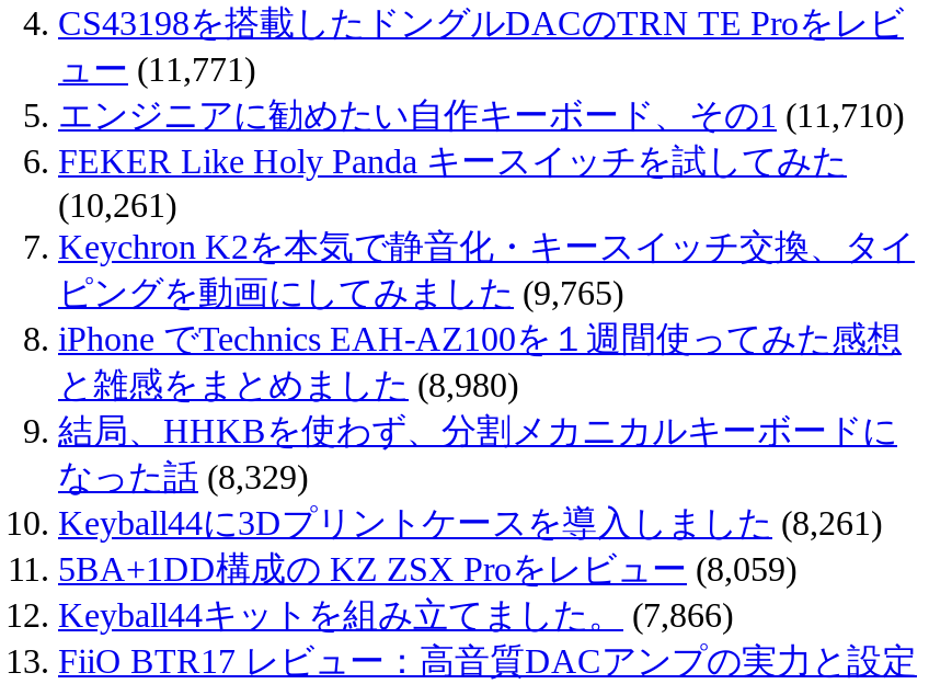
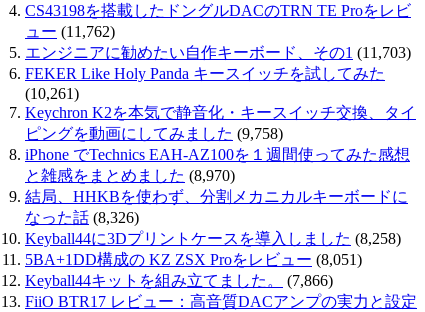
[58,51,255,88] ュー (11,771) -> [25,23,115,40] ュー (11,762)
[58,97,904,134] エンジニアに勧めたい自作キーボード、その1 (11,710) -> [25,44,411,61] エンジニアに勧めたい自作キーボード、その1 (11,703)
[58,274,623,312] ピングを動画にしてみました (9,765) -> [25,125,283,142] ピングを動画にしてみました (9,758)
[58,367,518,404] と雑感をまとめました (8,980) -> [25,167,235,184] と雑感をまとめました (8,970)
[58,459,308,496] なった話 (8,329) -> [25,209,139,226] なった話 (8,326)
[58,505,882,542] Keyball44に3Dプリントケースを導入しました (8,261) -> [25,230,401,247] Keyball44に3Dプリントケースを導入しました (8,258)
[58,551,796,588] 5BA+1DD構成の KZ ZSX Proをレビュー (8,059) -> [25,251,362,268] 5BA+1DD構成の KZ ZSX Proをレビュー (8,051)

